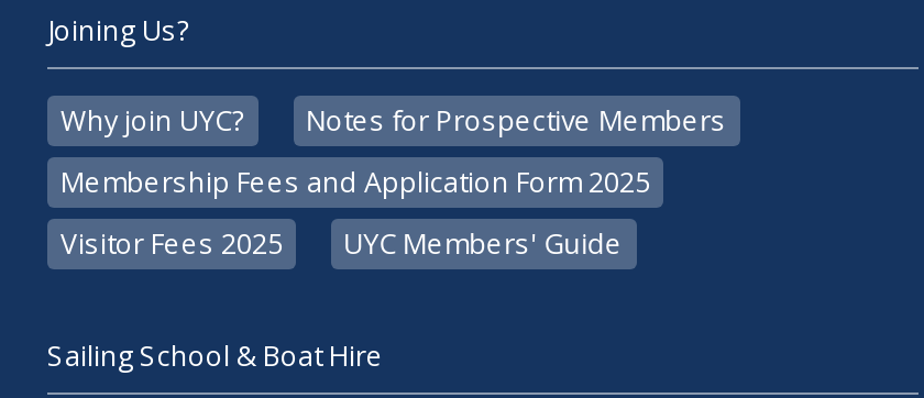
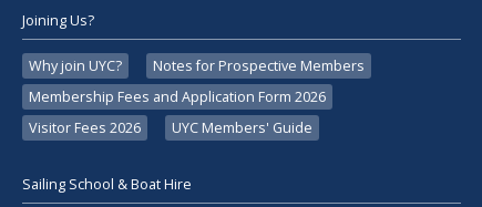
[61,164,650,201] Membership Fees and Application Form 2025 -> [29,87,326,106] Membership Fees and Application Form 2026
[61,225,623,263] Visitor Fees 2025 UYC Members' Guide -> [29,118,312,137] Visitor Fees 2026 UYC Members' Guide

